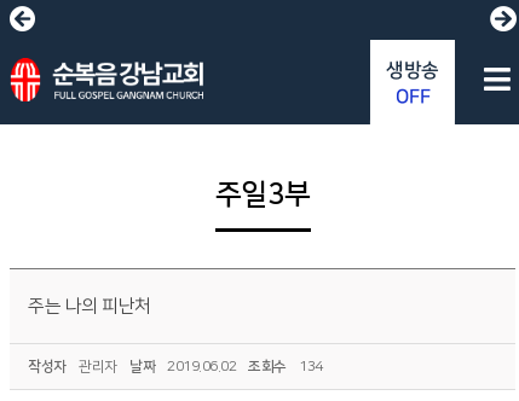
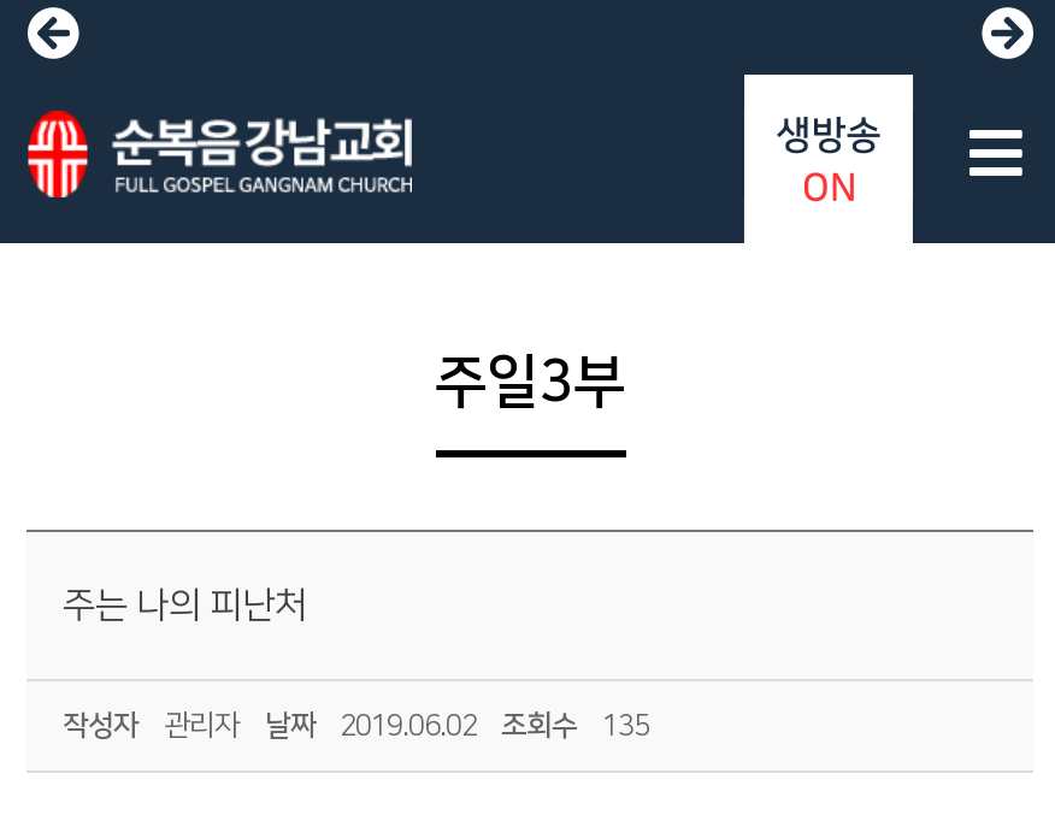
[395,86,430,107] OFF -> [802,166,855,209] ON
[28,359,322,374] 작성자 관리자 날짜 2019.06.02 조회수 134 -> [63,710,649,742] 작성자 관리자 날짜 2019.06.02 조회수 135

